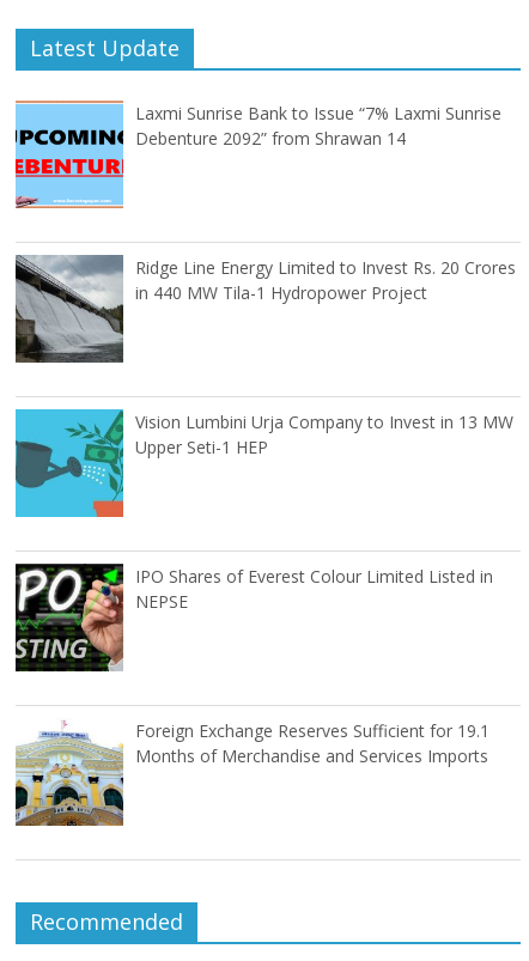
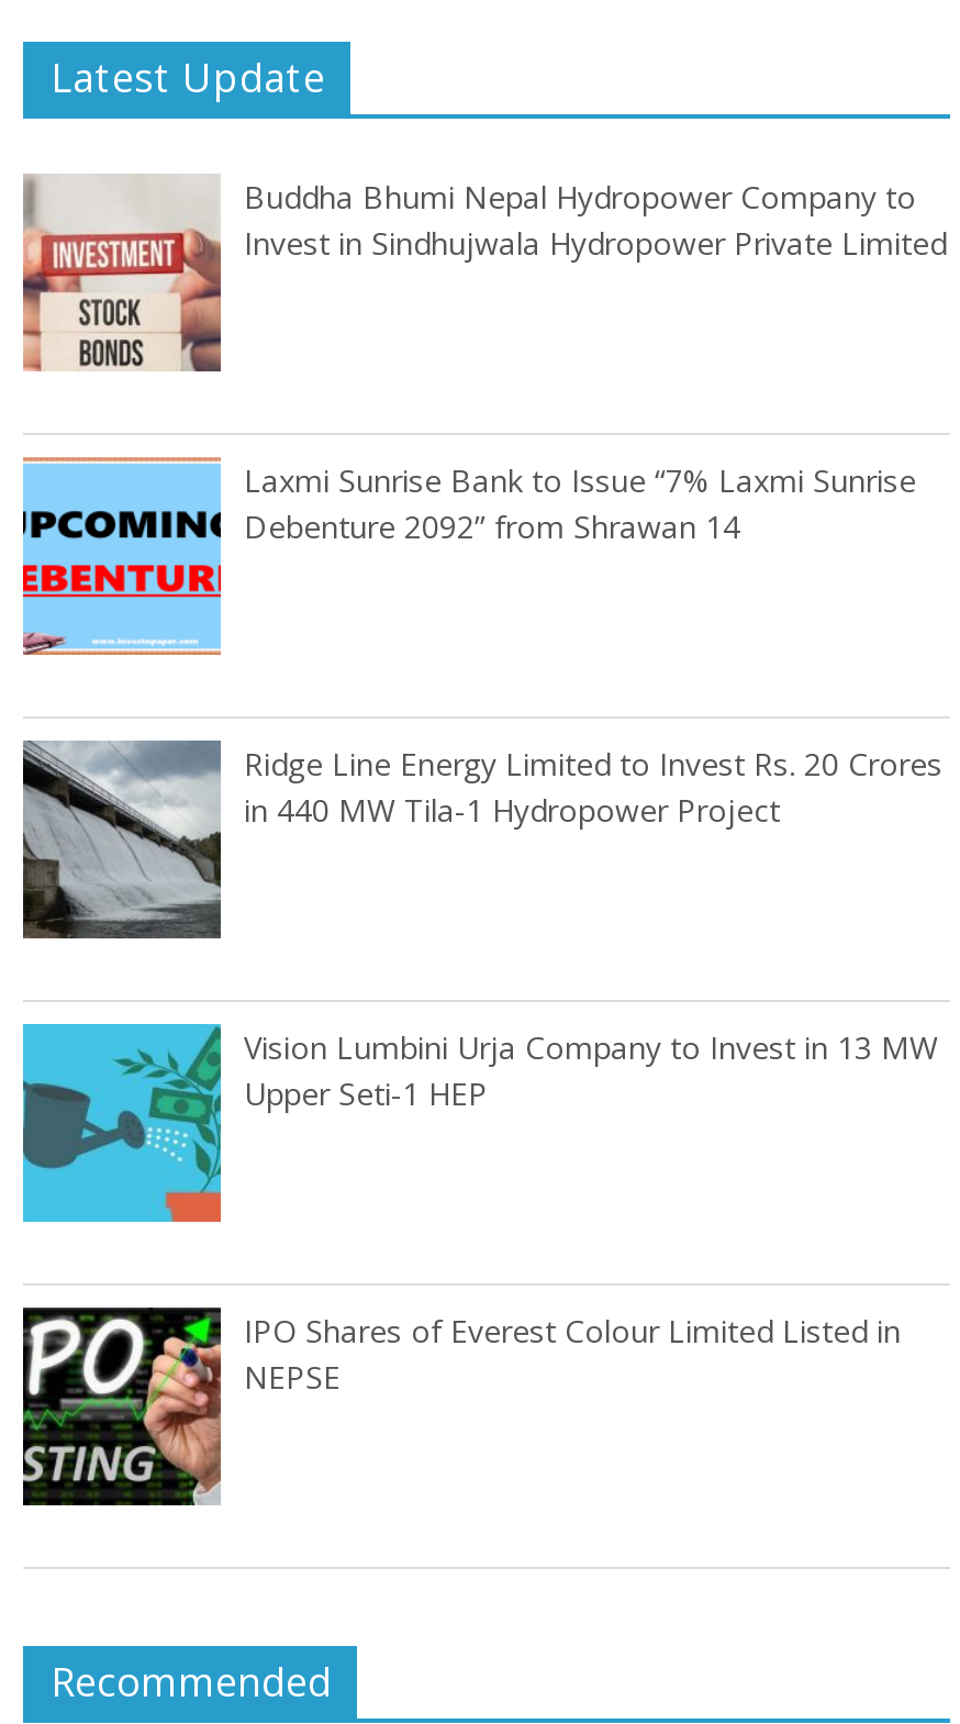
none -> [21,175,947,374] [image] | Buddha Bhumi Nepal Hydropower Company to | Invest in Sindhujwala Hydropower Private Limited
moved [13,101,516,612] -> [19,458,942,1397]: [image] | Laxmi Sunrise Bank to Issue “7% Laxmi Sunrise | Debenture 2092” from Shrawan 14 | ... | IPO Shares of Everest Colour Limited Listed in | NEPSE
moved [13,564,126,673] -> [19,1308,225,1508]: [image]
[14,719,490,827] [image] | Foreign Exchange Reserves Sufficient for 19.1 | Months of Merchandise and Services Imports -> none

